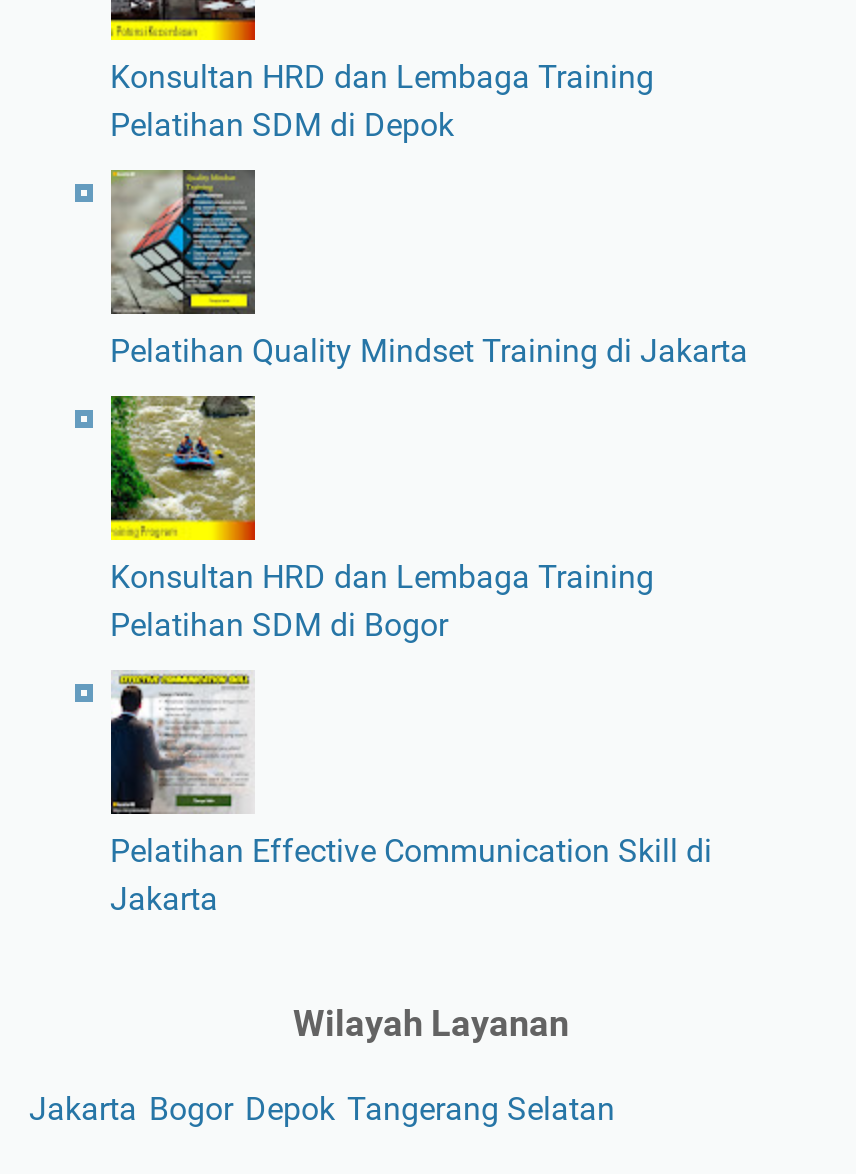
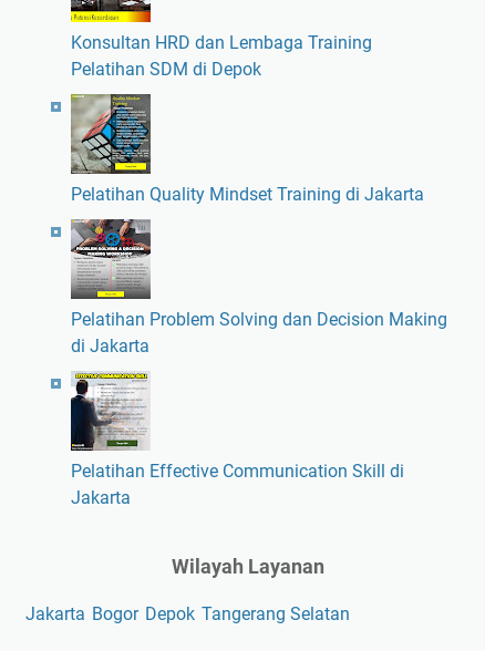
[109,394,654,644] [image] | Konsultan HRD dan Lembaga Training | Pelatihan SDM di Bogor -> [70,218,447,357] [image] | Pelatihan Problem Solving dan Decision Making | di Jakarta

